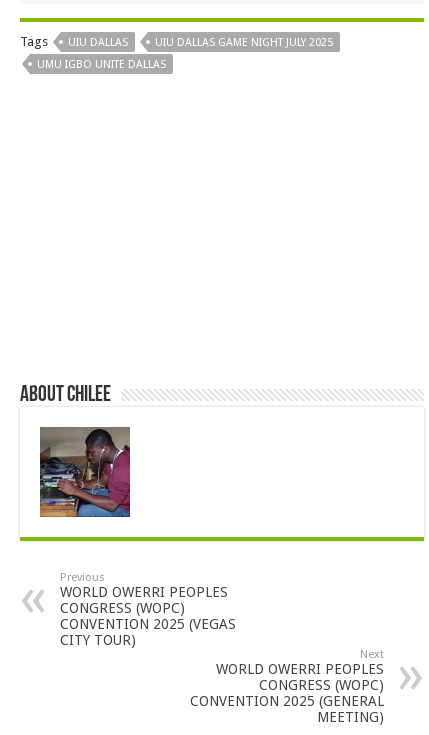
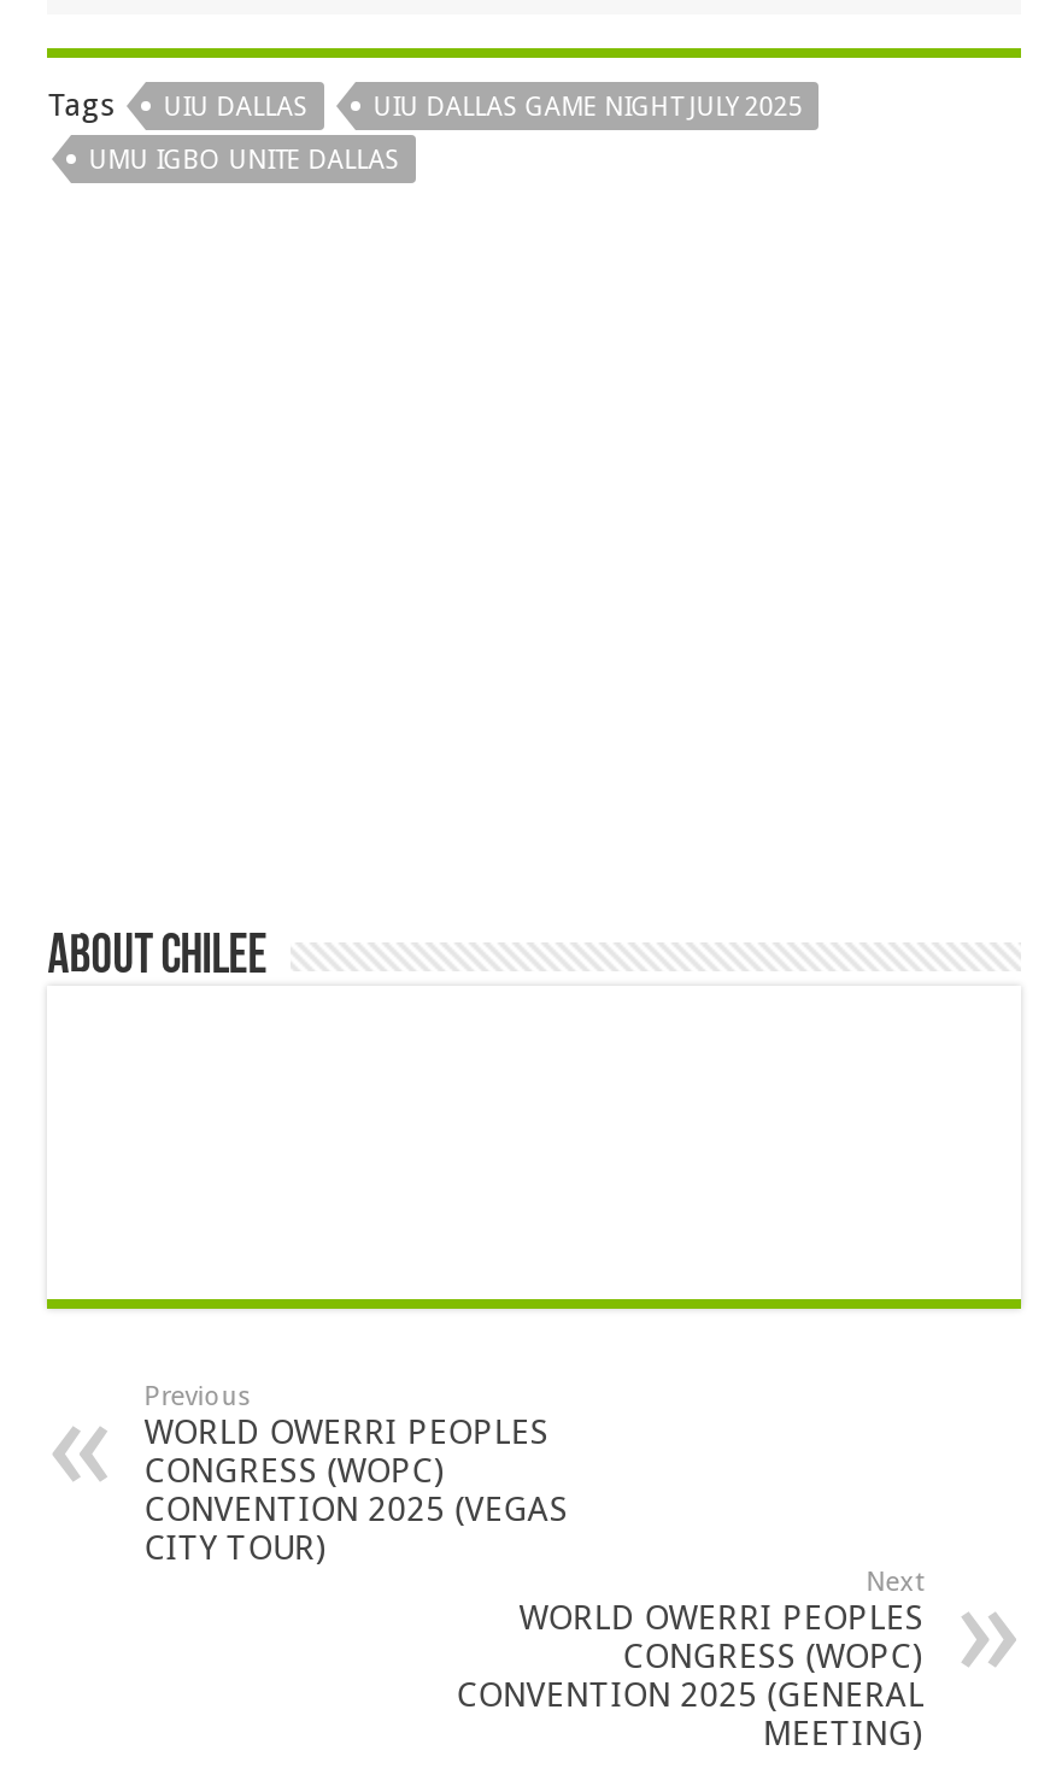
[39,426,131,518] [image] -> none

